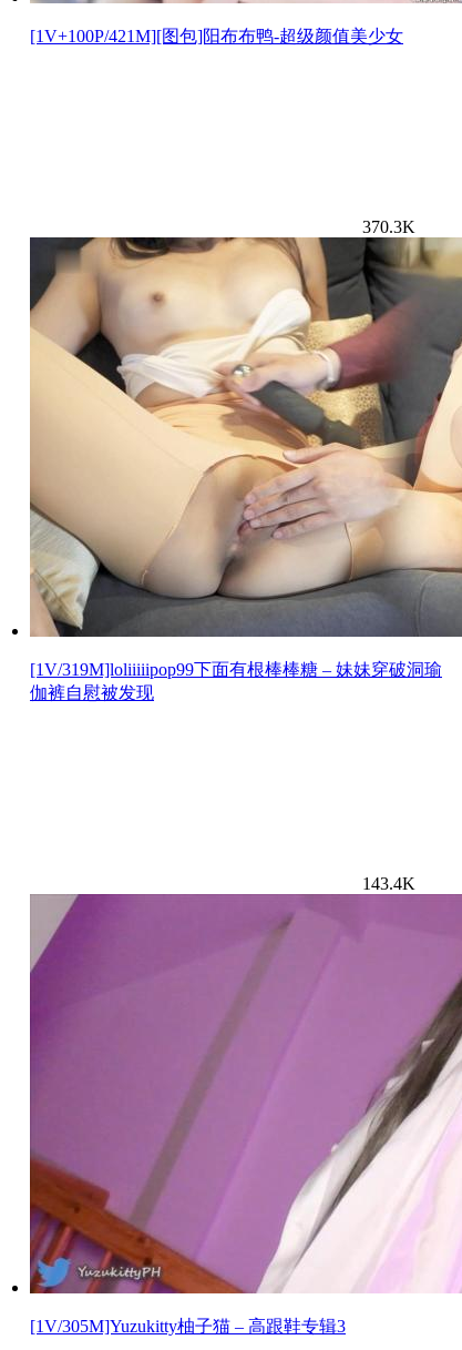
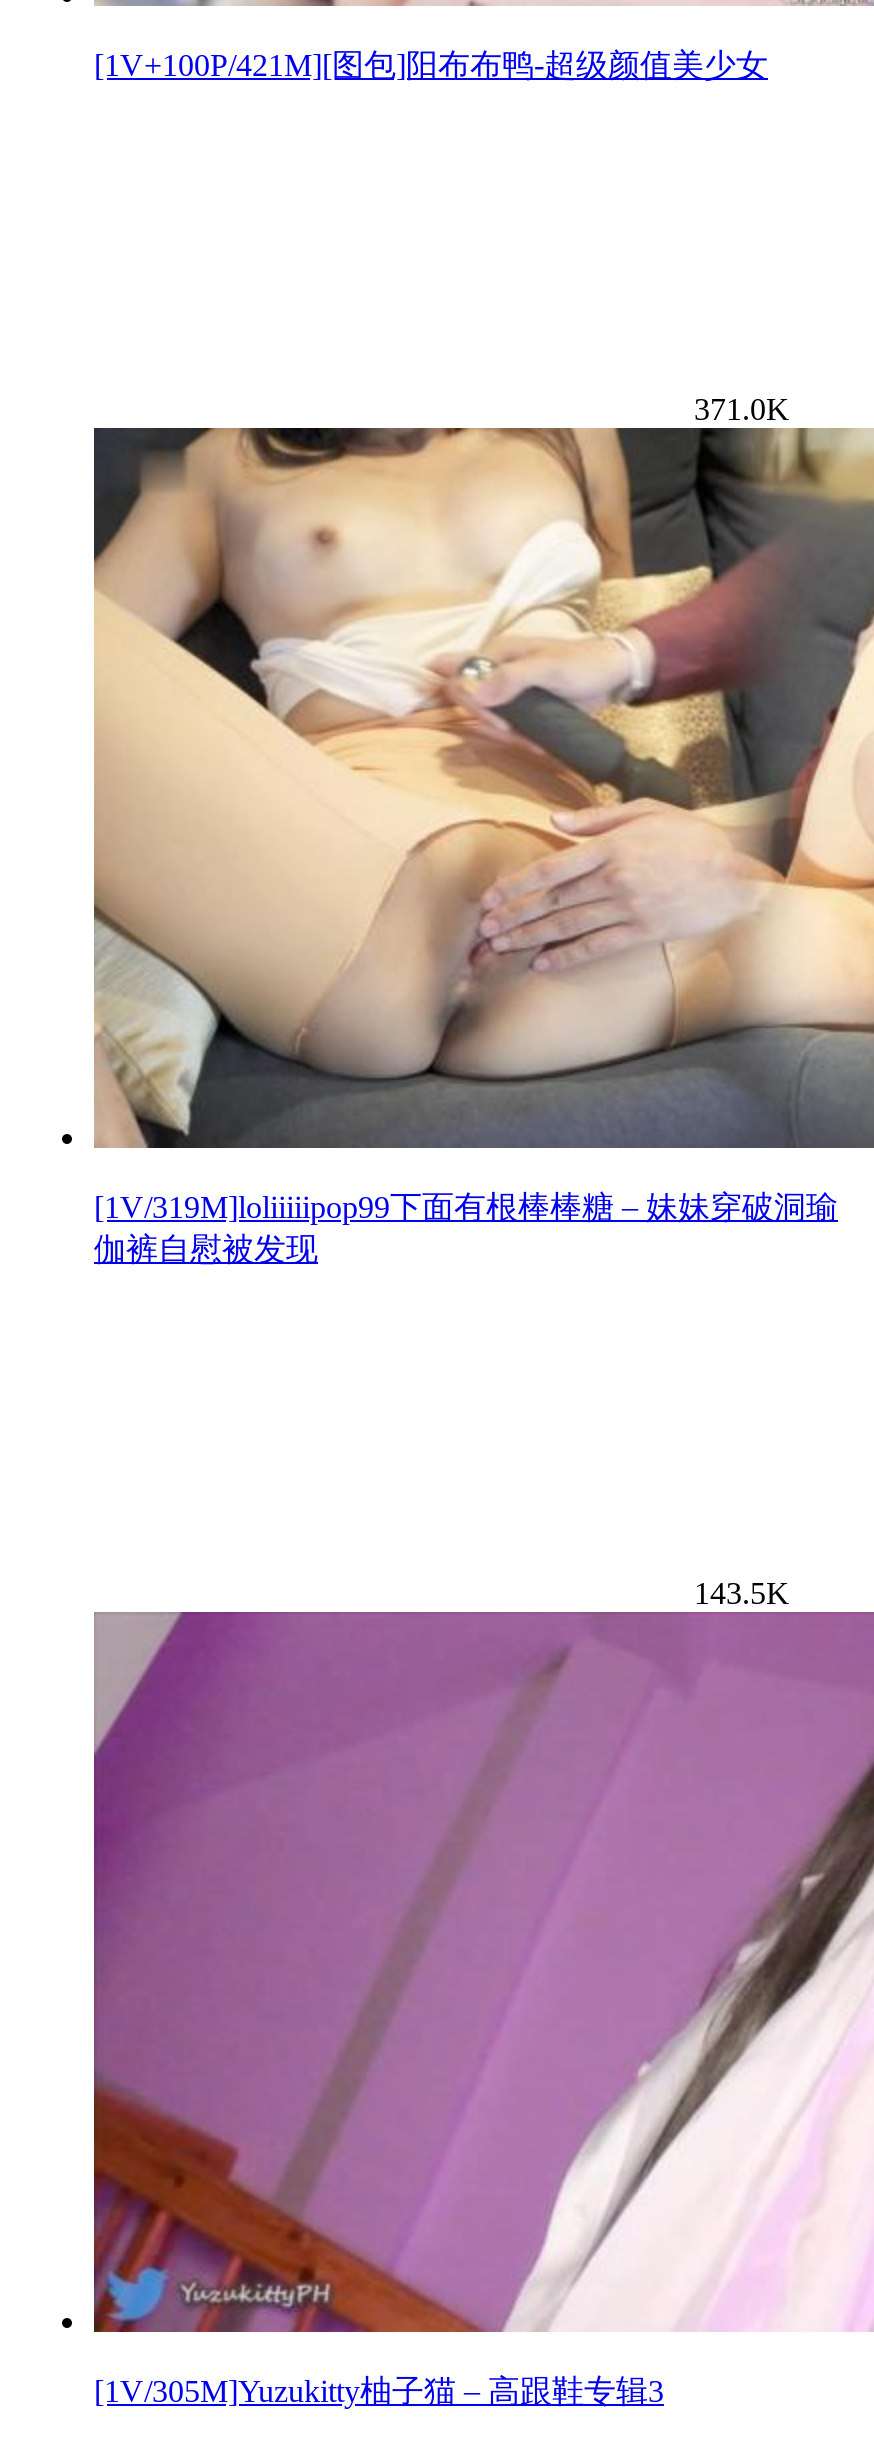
[362,218,415,237] 370.3K -> [694,393,790,427] 371.0K
[362,875,415,893] 143.4K -> [694,1577,790,1611] 143.5K

